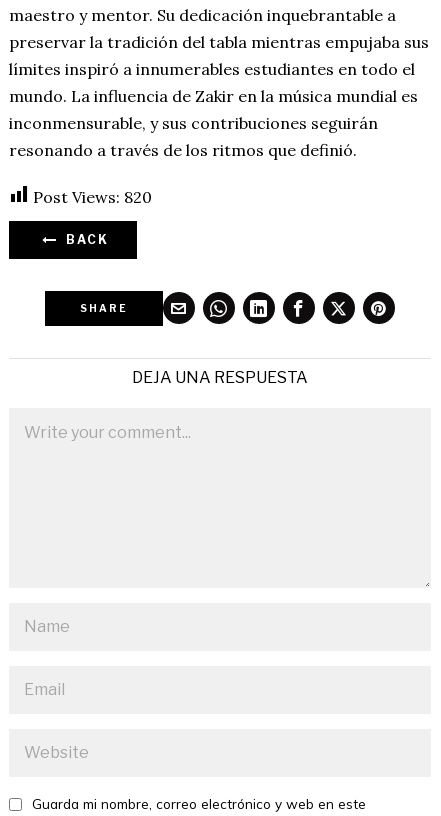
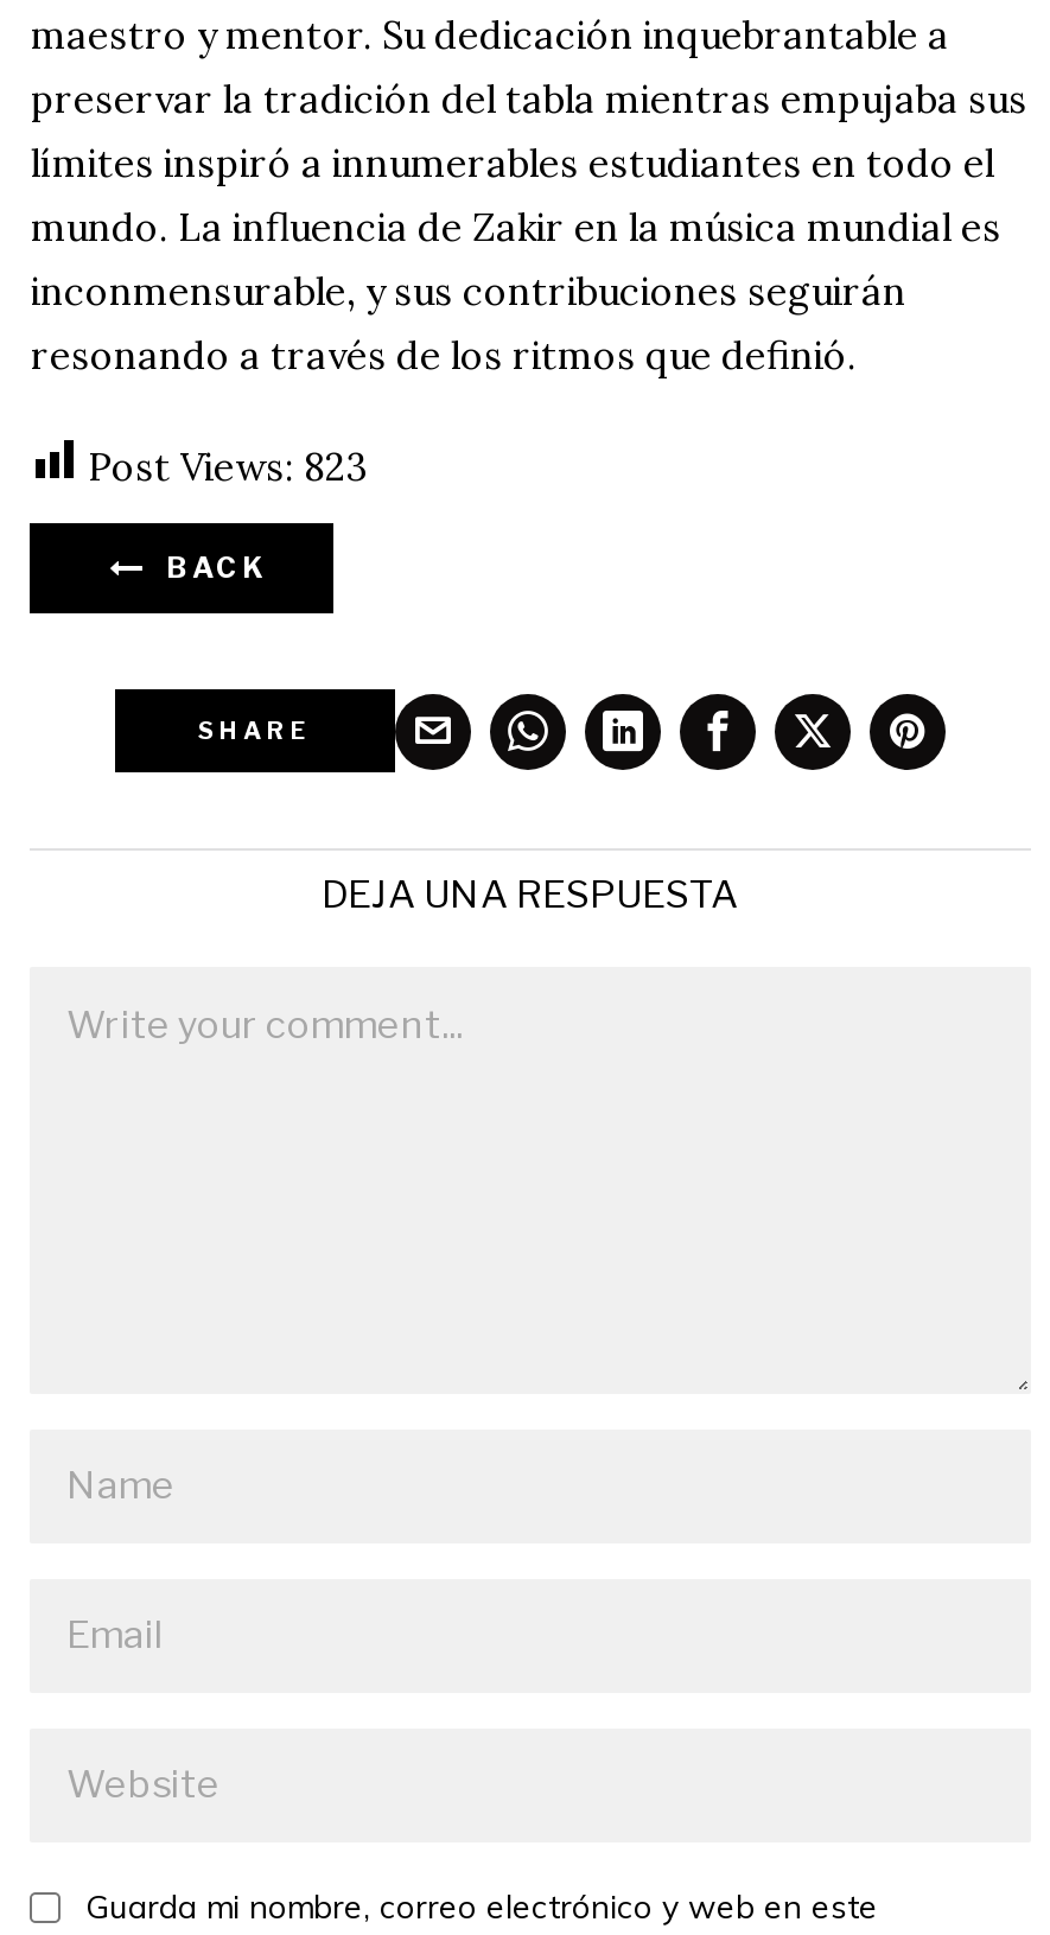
[33,187,152,207] Post Views: 820 -> [88,443,368,490] Post Views: 823

